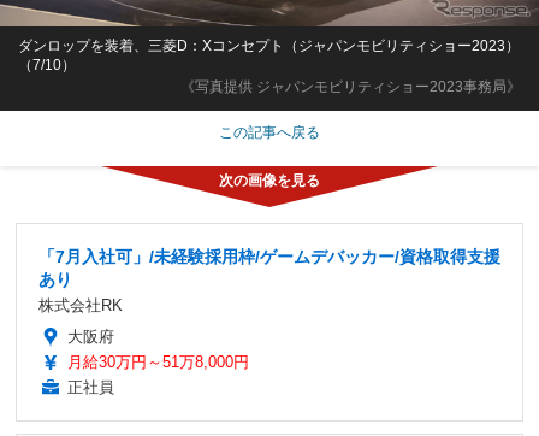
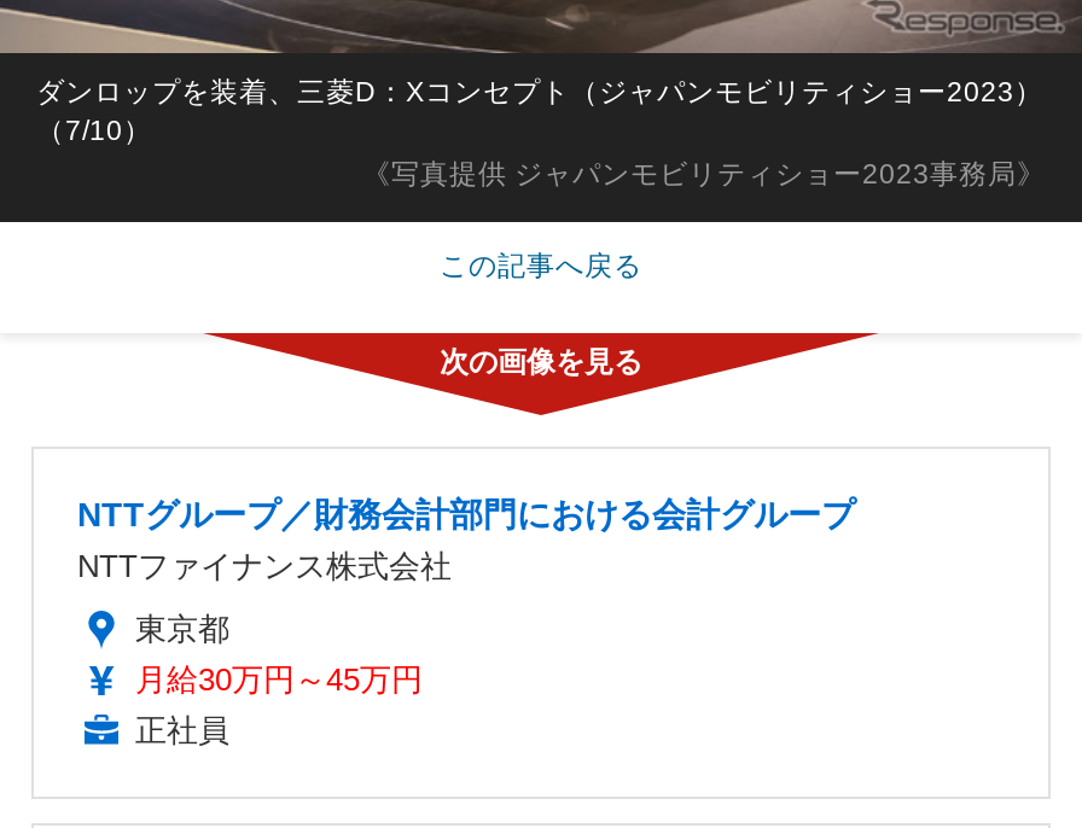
[38,247,500,314] 「7月入社可」/未経験採用枠/ゲームデバッカー/資格取得支援 | あり | 株式会社RK -> [77,494,855,583] NTTグループ／財務会計部門における会計グループ | NTTファイナンス株式会社
[67,327,249,371] 大阪府 | 月給30万円～51万8,000円 -> [135,610,423,697] 東京都 | 月給30万円～45万円

